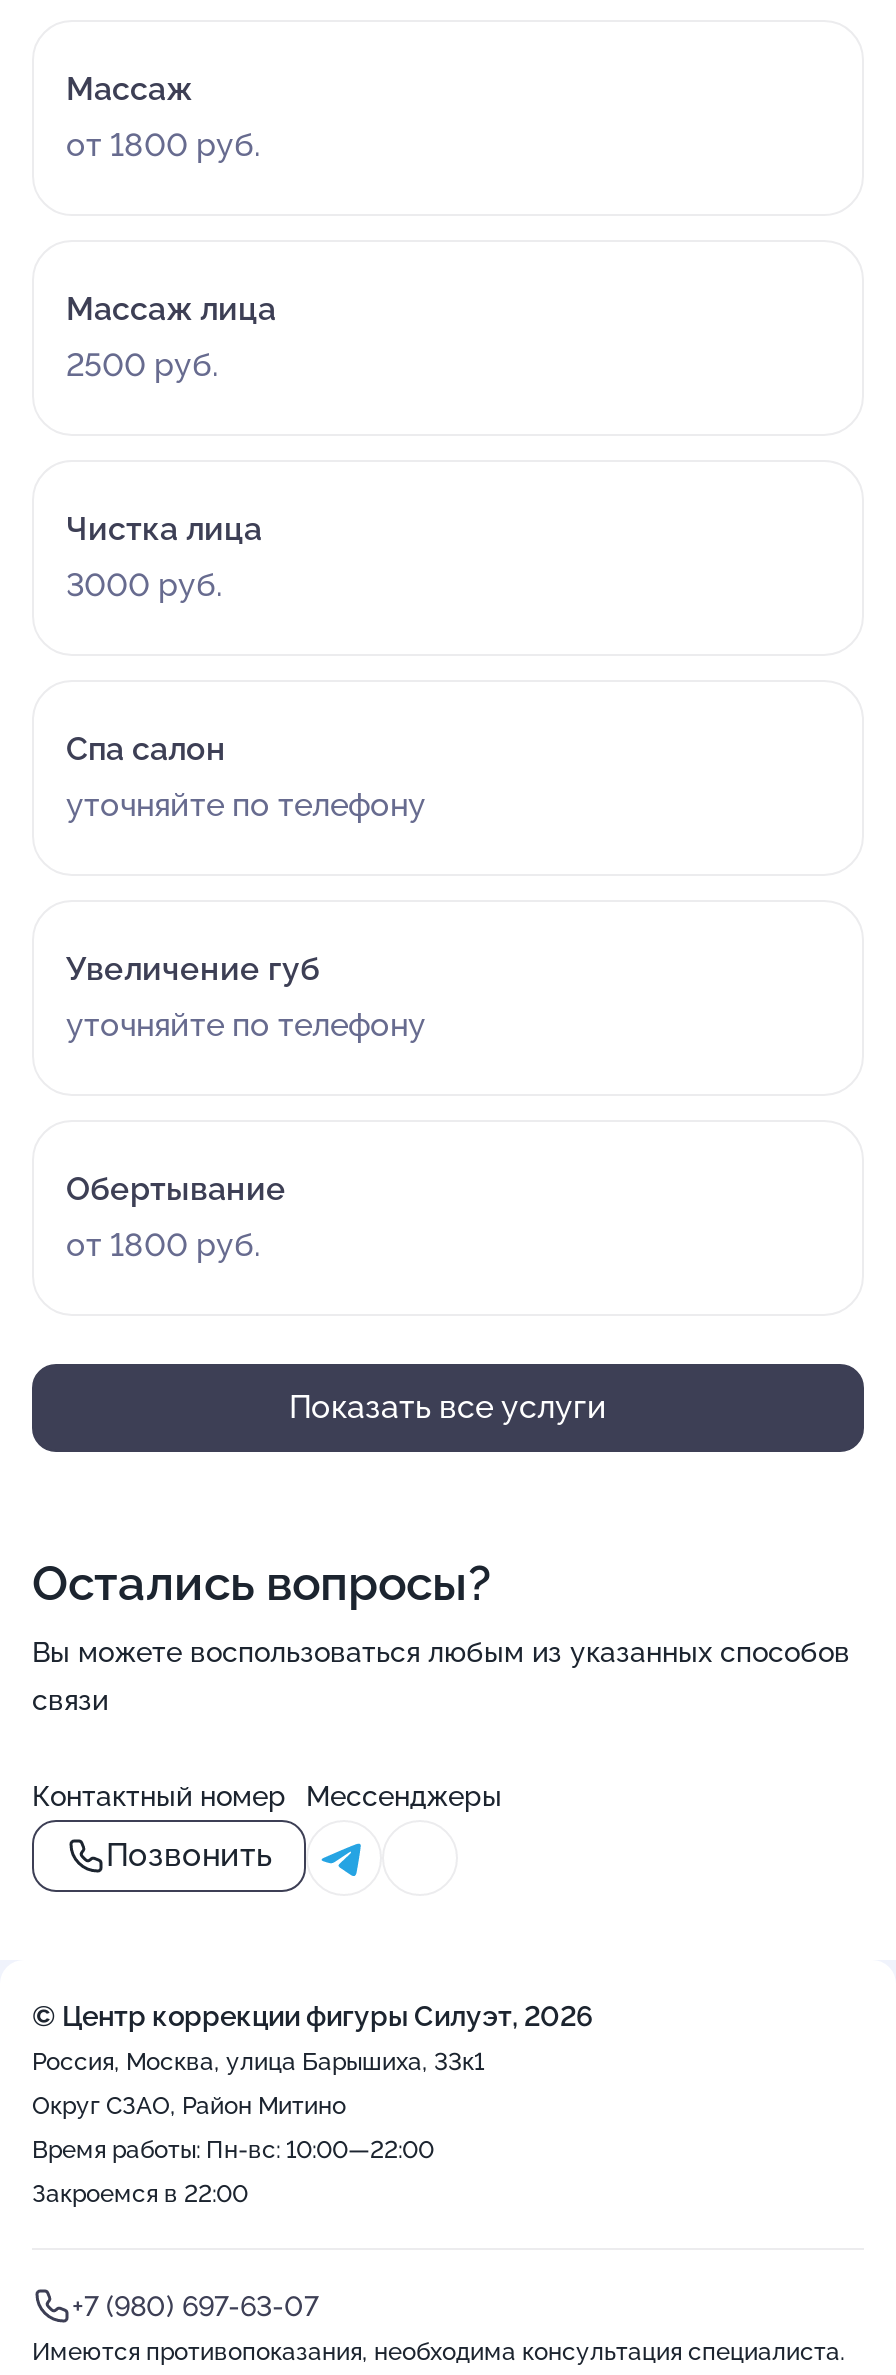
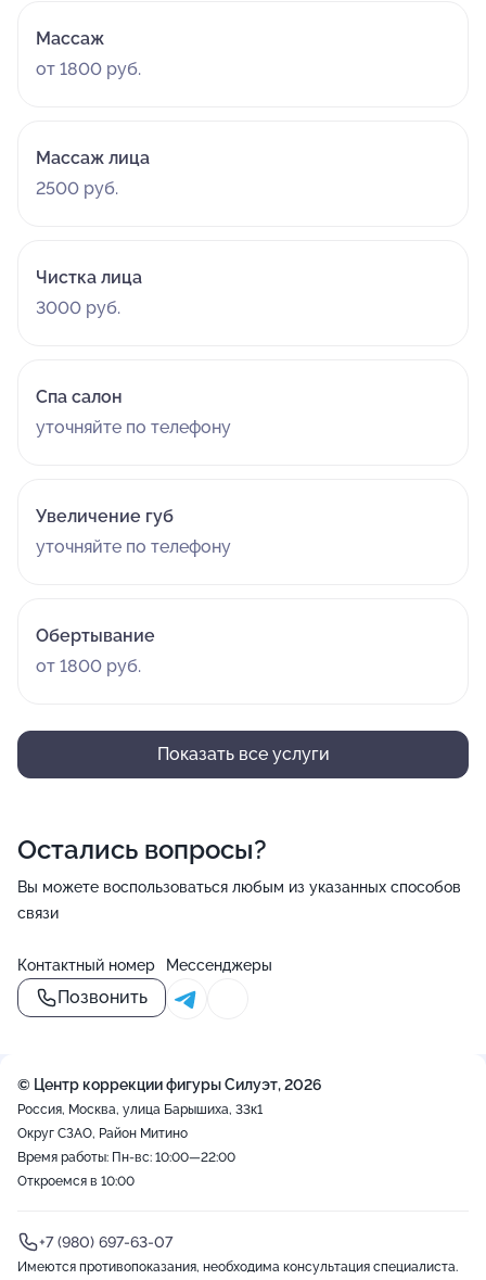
[32,2180,248,2208] Закроемся в 22:00 -> [17,1174,135,1189] Откроемся в 10:00

